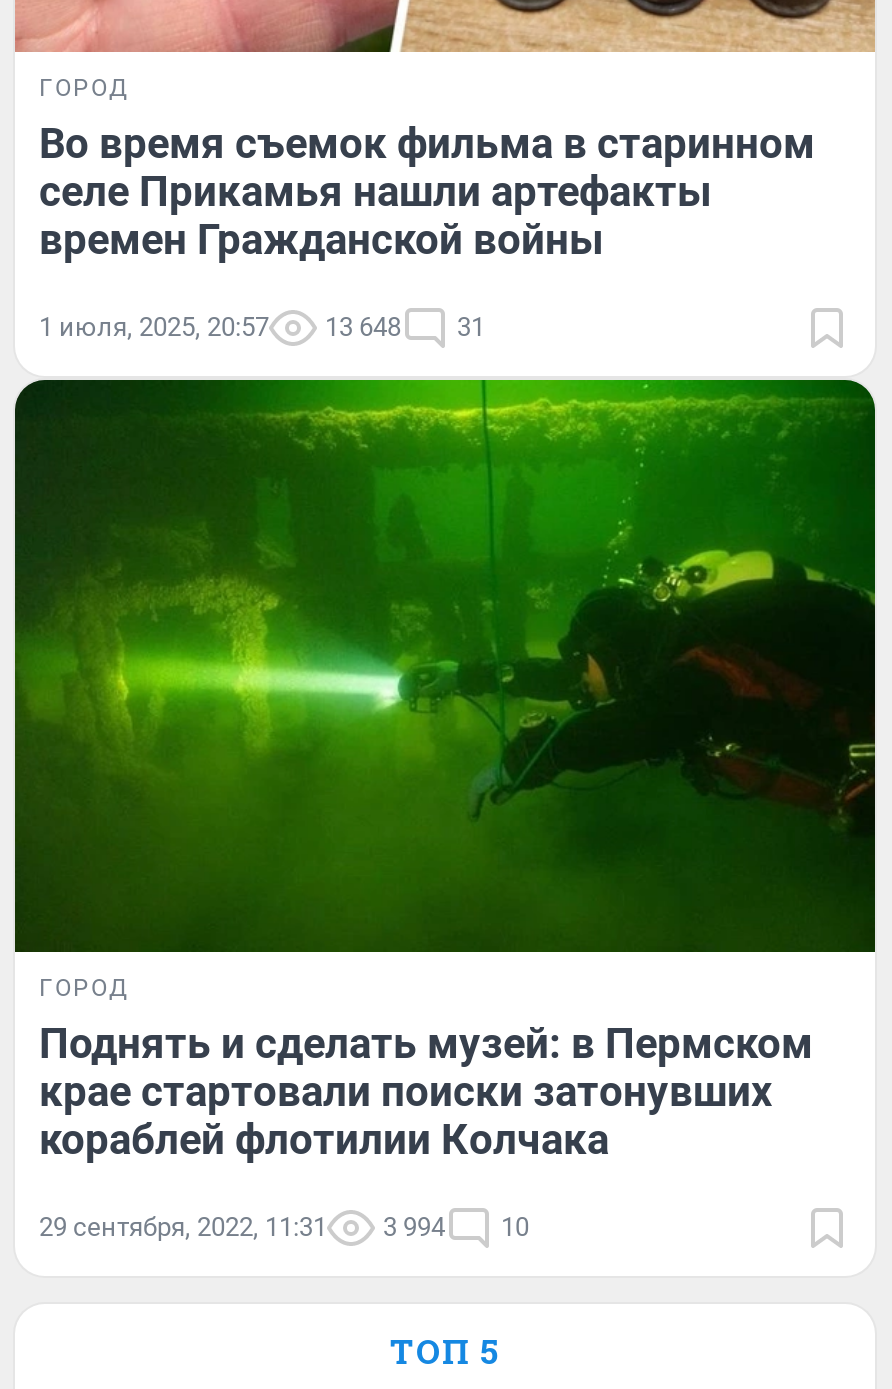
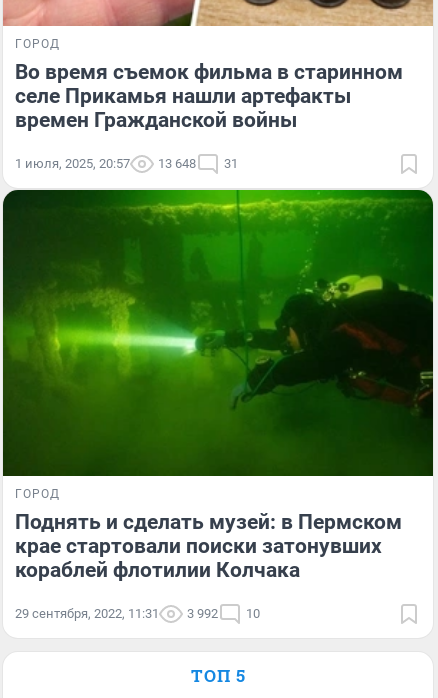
[39,1213,529,1243] 29 сентября, 2022, 11:31 3 994 10 -> [15,606,260,621] 29 сентября, 2022, 11:31 3 992 10

